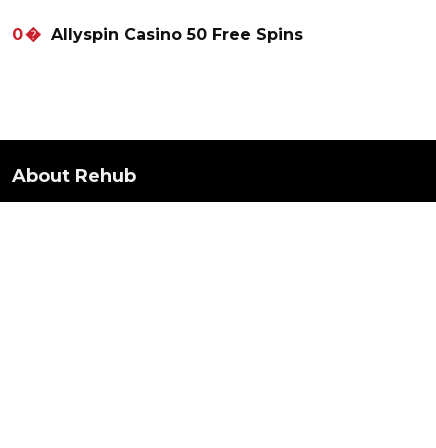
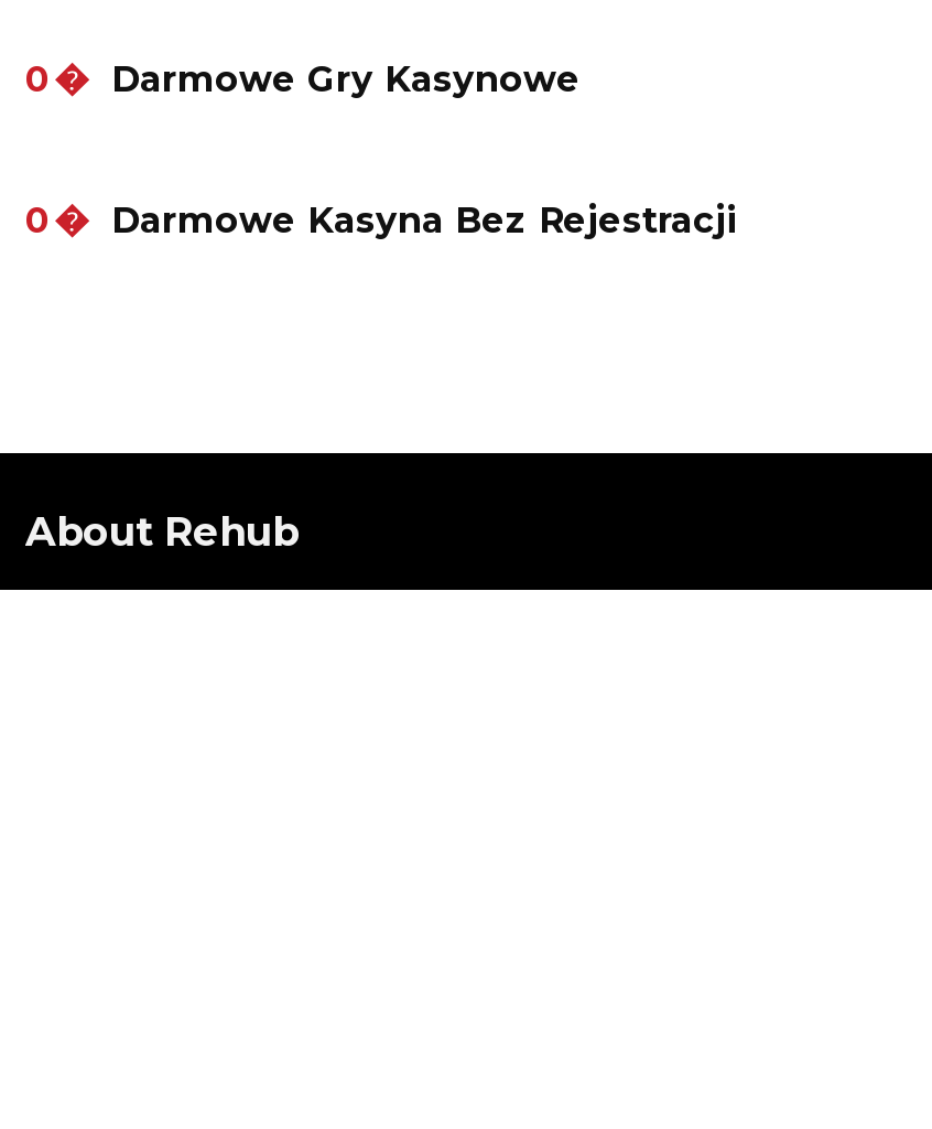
[51,25,303,44] Allyspin Casino 50 Free Spins -> [25,58,737,241] Darmowe Gry Kasynowe | 0 | Darmowe Kasyna Bez Rejestracji

